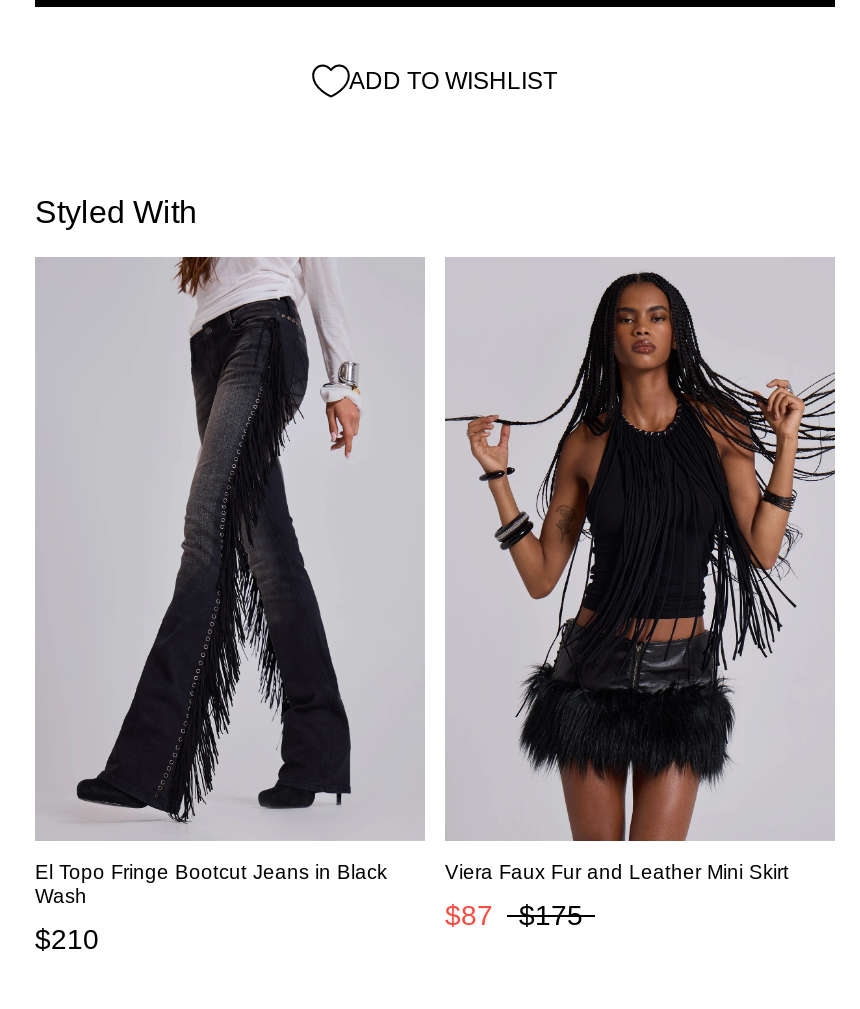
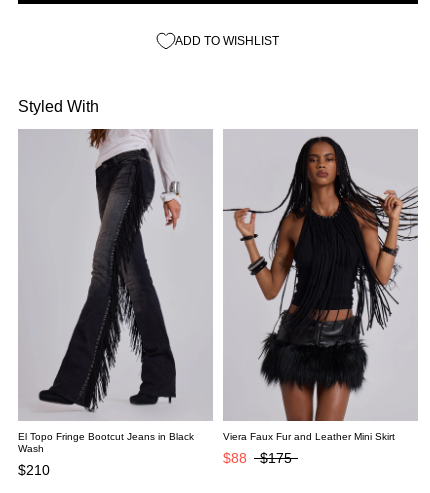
[445,899,493,931] $87 -> [223,450,247,466] $88

